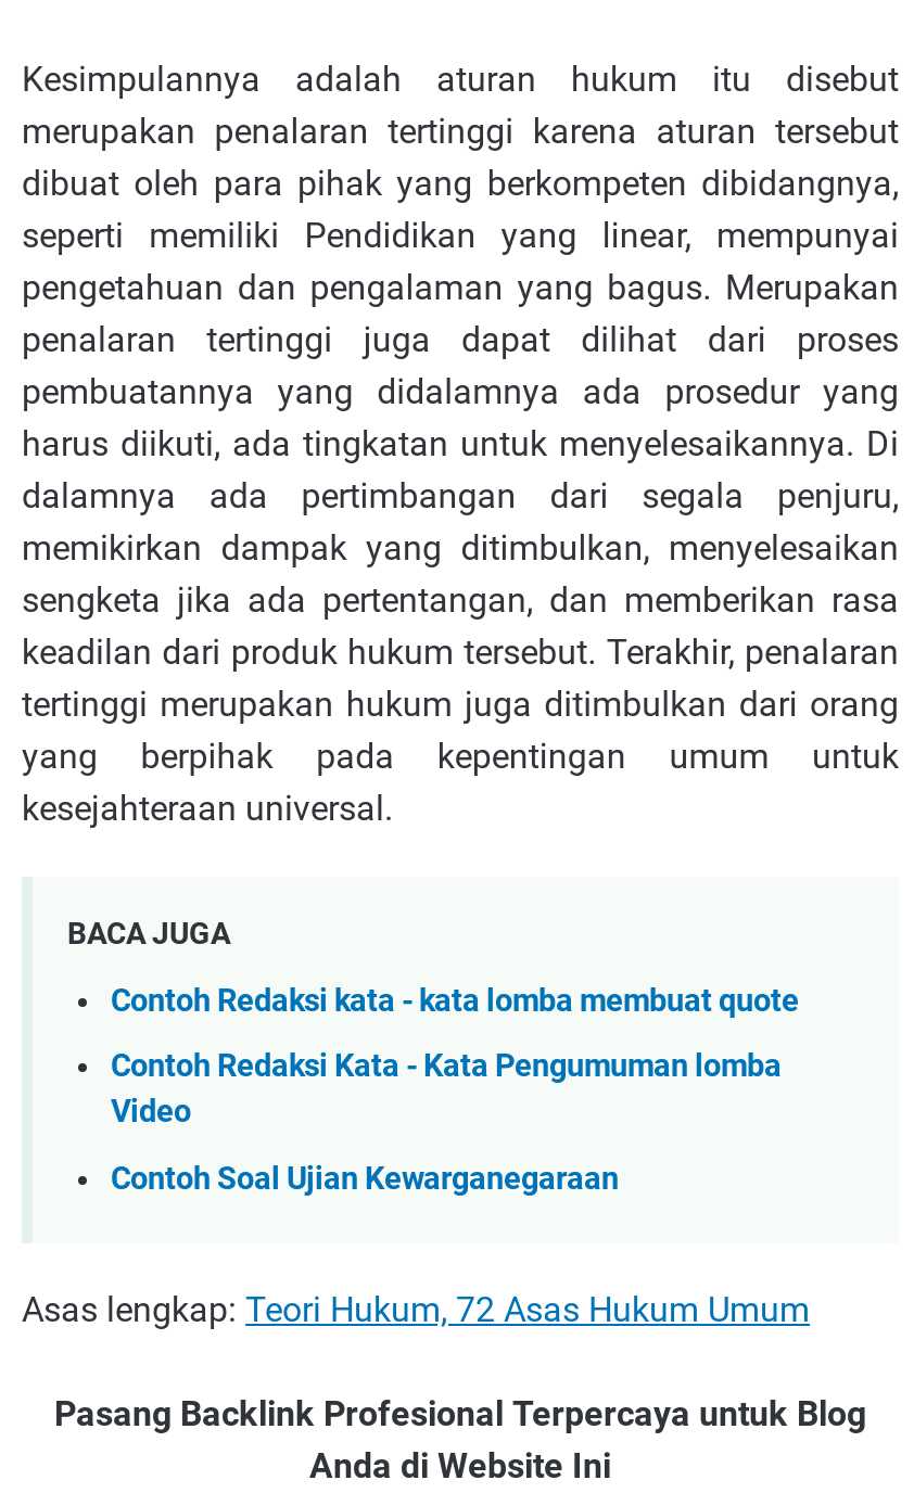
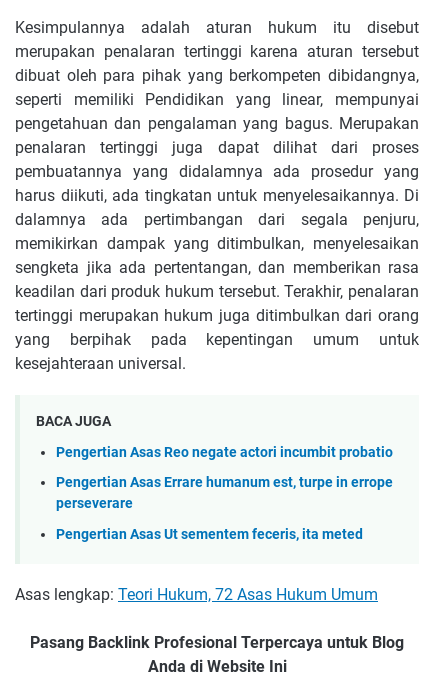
[111,982,799,1019] Contoh Redaksi kata - kata lomba membuat quote -> [56,443,393,460] Pengertian Asas Reo negate actori incumbit probatio
[111,1048,782,1131] Contoh Redaksi Kata - Kata Pengumuman lomba | Video -> [56,474,393,512] Pengertian Asas Errare humanum est, turpe in errope | perseverare
[111,1160,619,1197] Contoh Soal Ujian Kewarganegaraan -> [56,526,363,543] Pengertian Asas Ut sementem feceris, ita meted

